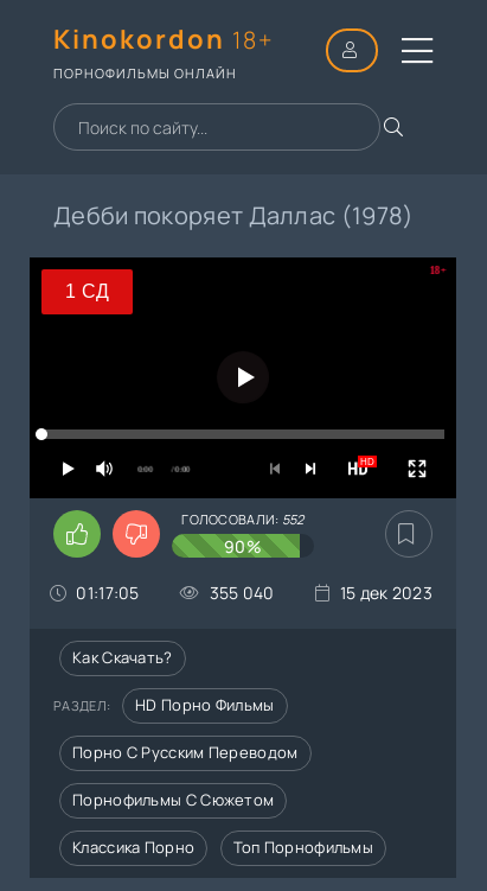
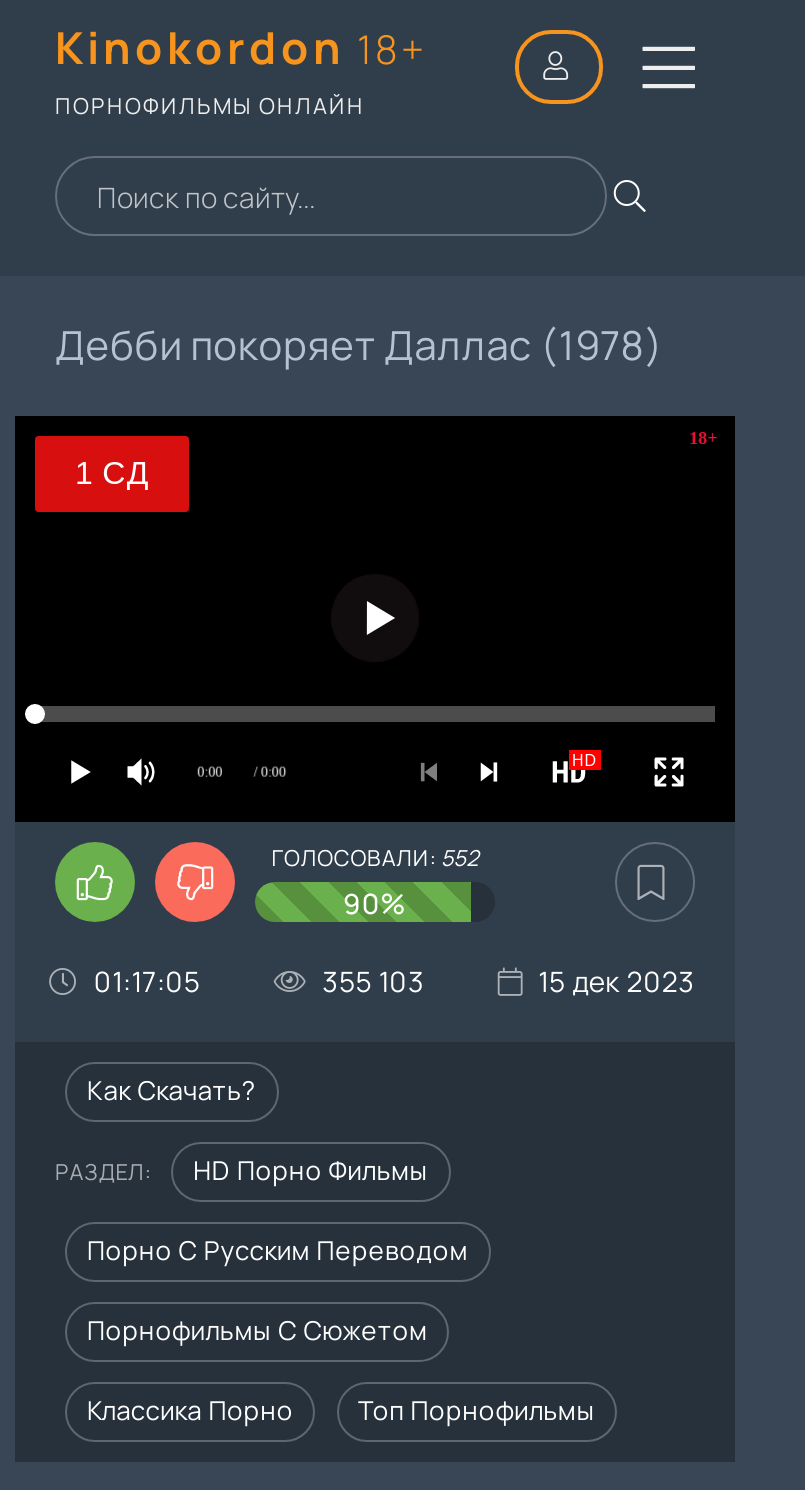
[209,581,275,604] 355 040 -> [322,962,425,1000] 355 103

